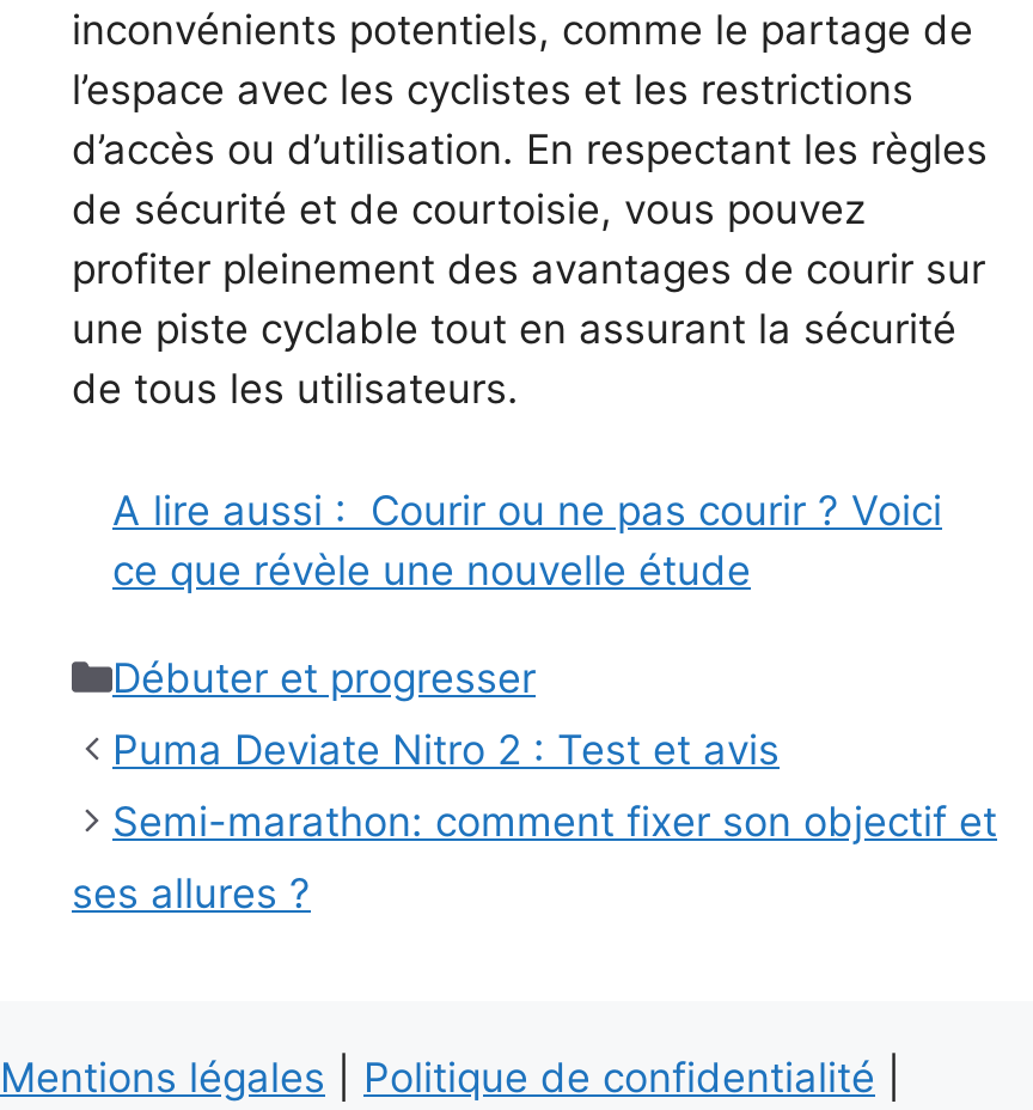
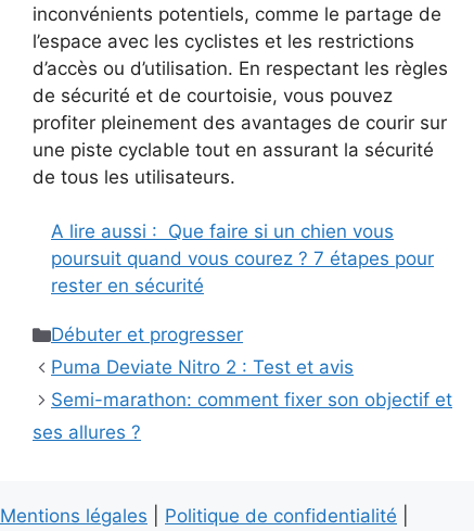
[112,487,942,594] A lire aussi : Courir ou ne pas courir ? Voici | ce que révèle une nouvelle étude -> [51,221,434,297] A lire aussi : Que faire si un chien vous | poursuit quand vous courez ? 7 étapes pour | rester en sécurité

